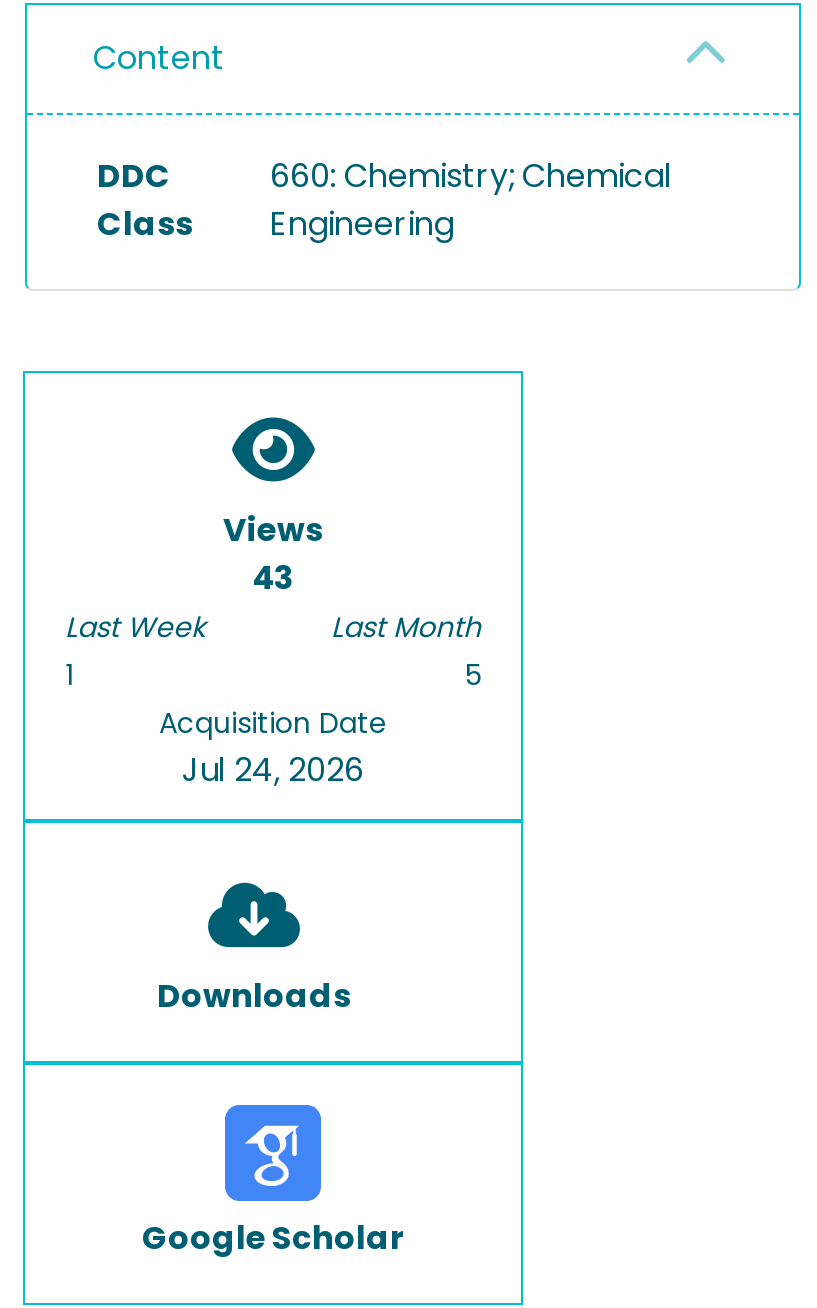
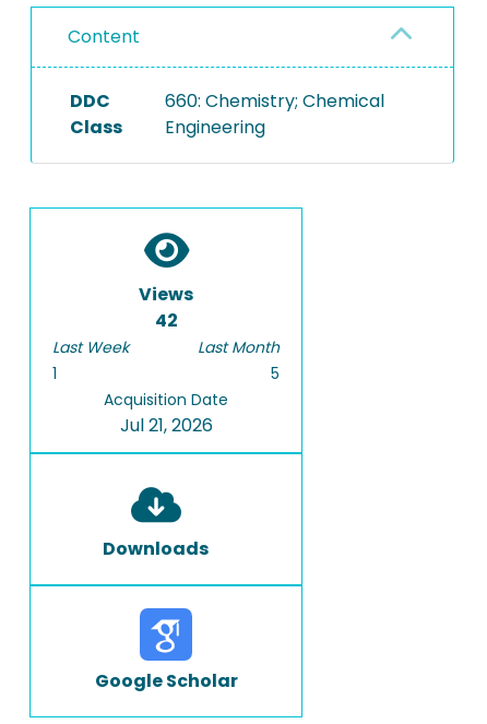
[252,555,294,601] 43 -> [155,308,177,333] 42
[182,747,364,793] Jul 24, 2026 -> [120,413,212,438] Jul 21, 2026

